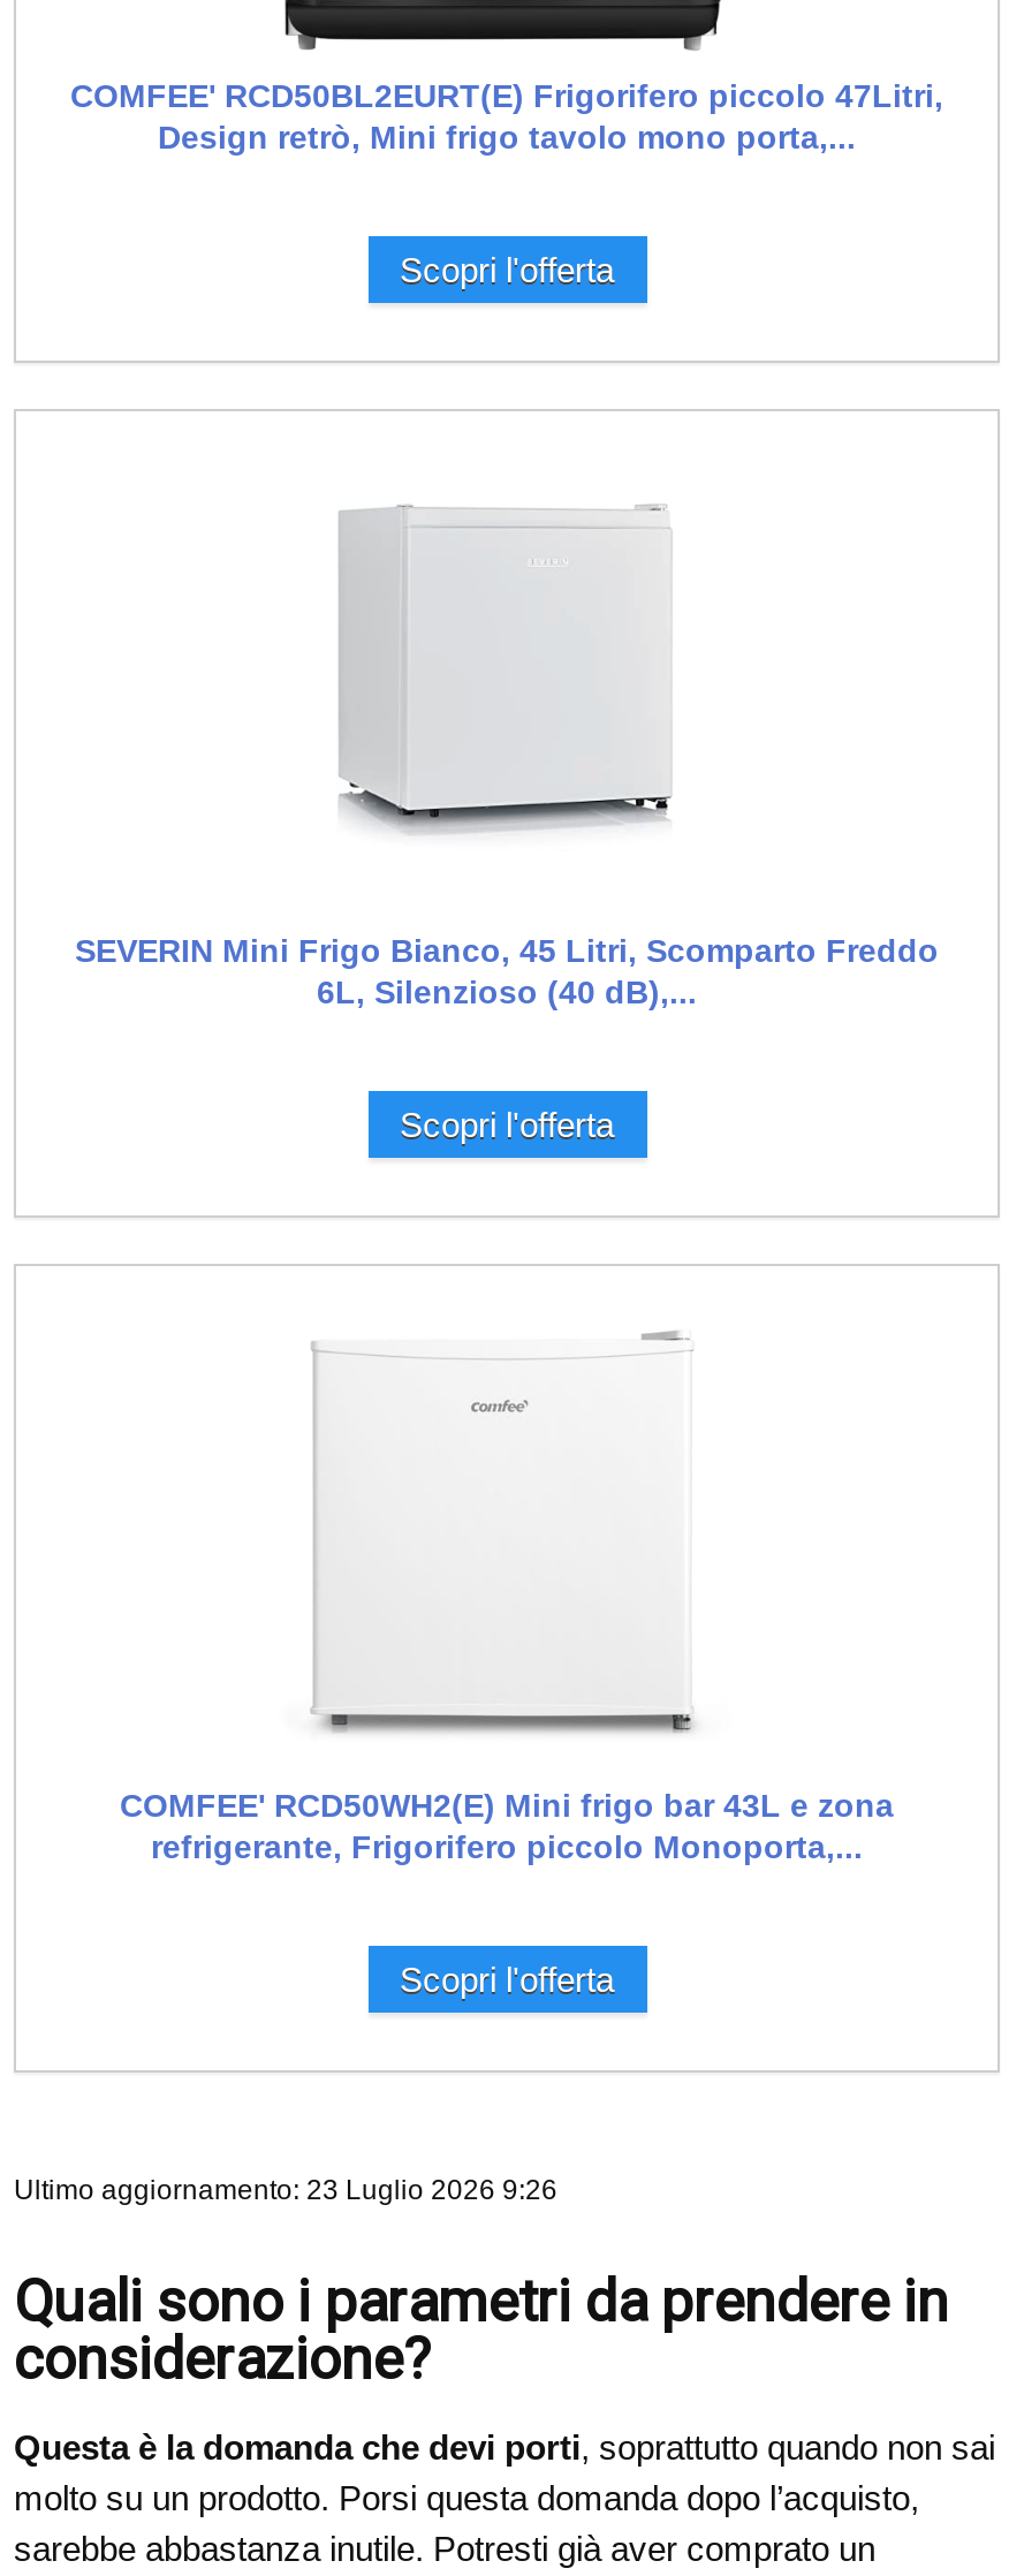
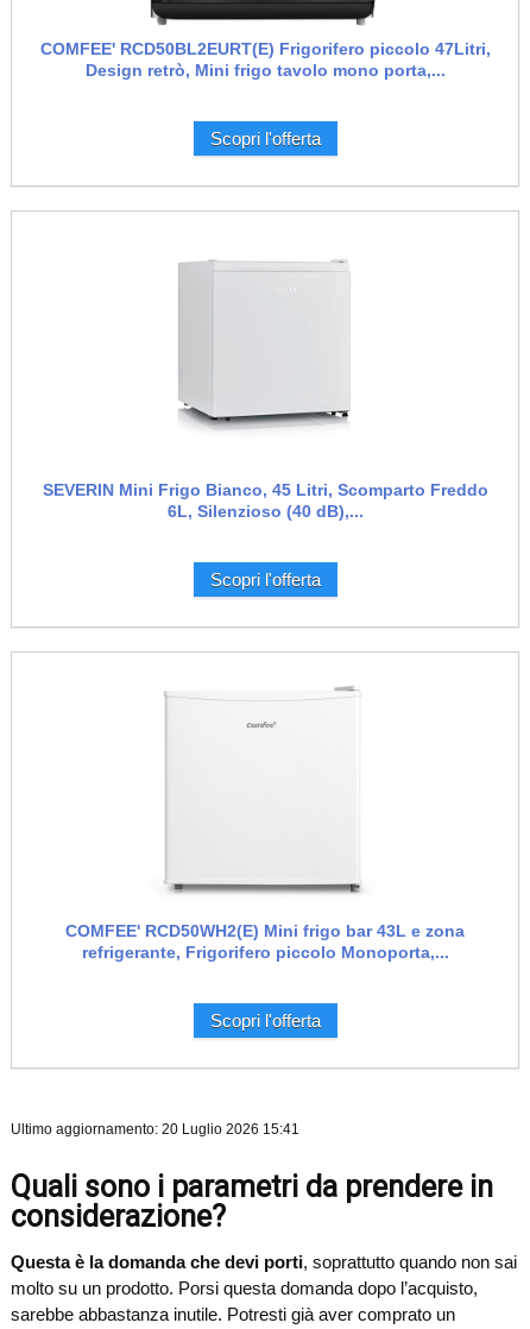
[14,2173,557,2206] Ultimo aggiornamento: 23 Luglio 2026 9:26 -> [11,1121,299,1138] Ultimo aggiornamento: 20 Luglio 2026 15:41

